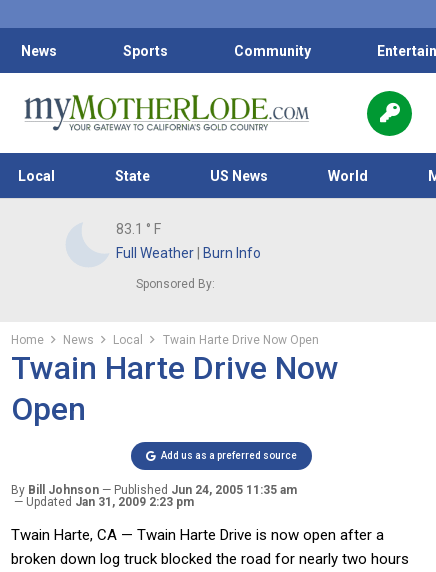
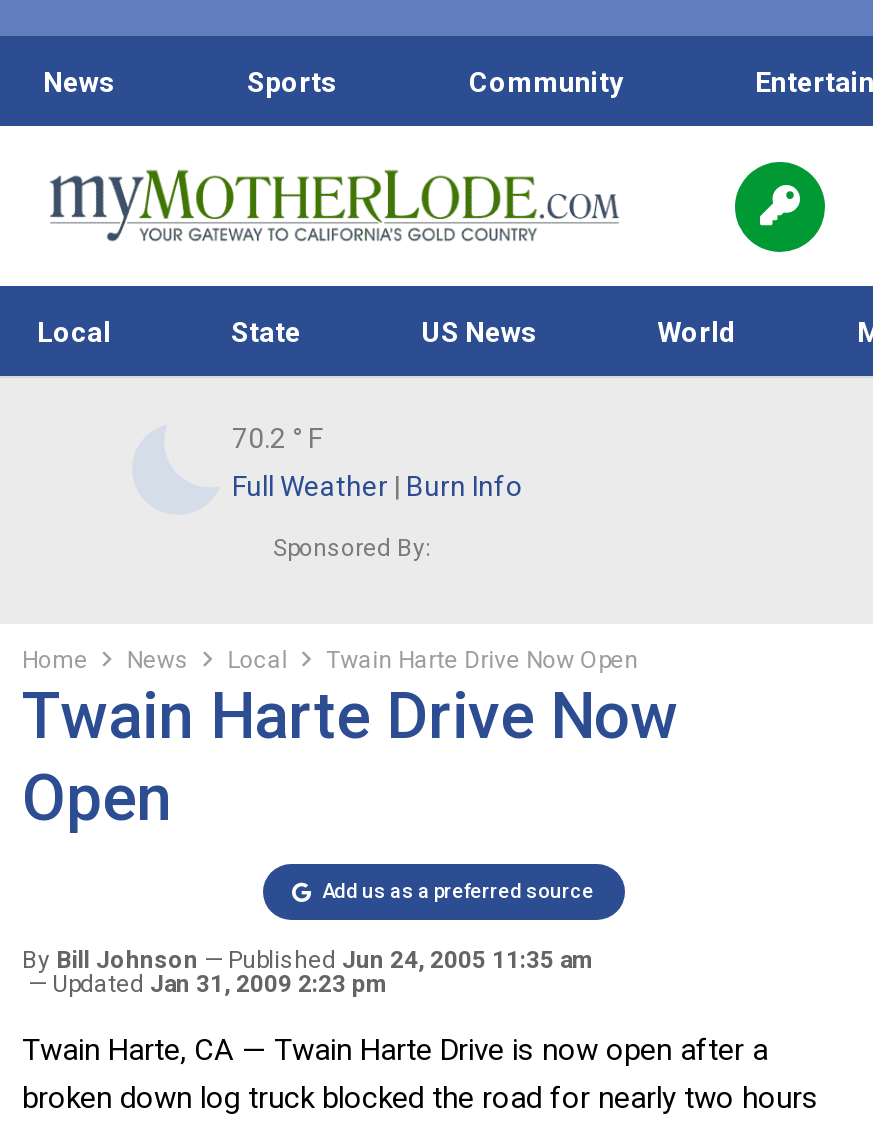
[115,221,160,237] 83.1 ° F -> [232,422,322,454] 70.2 ° F

